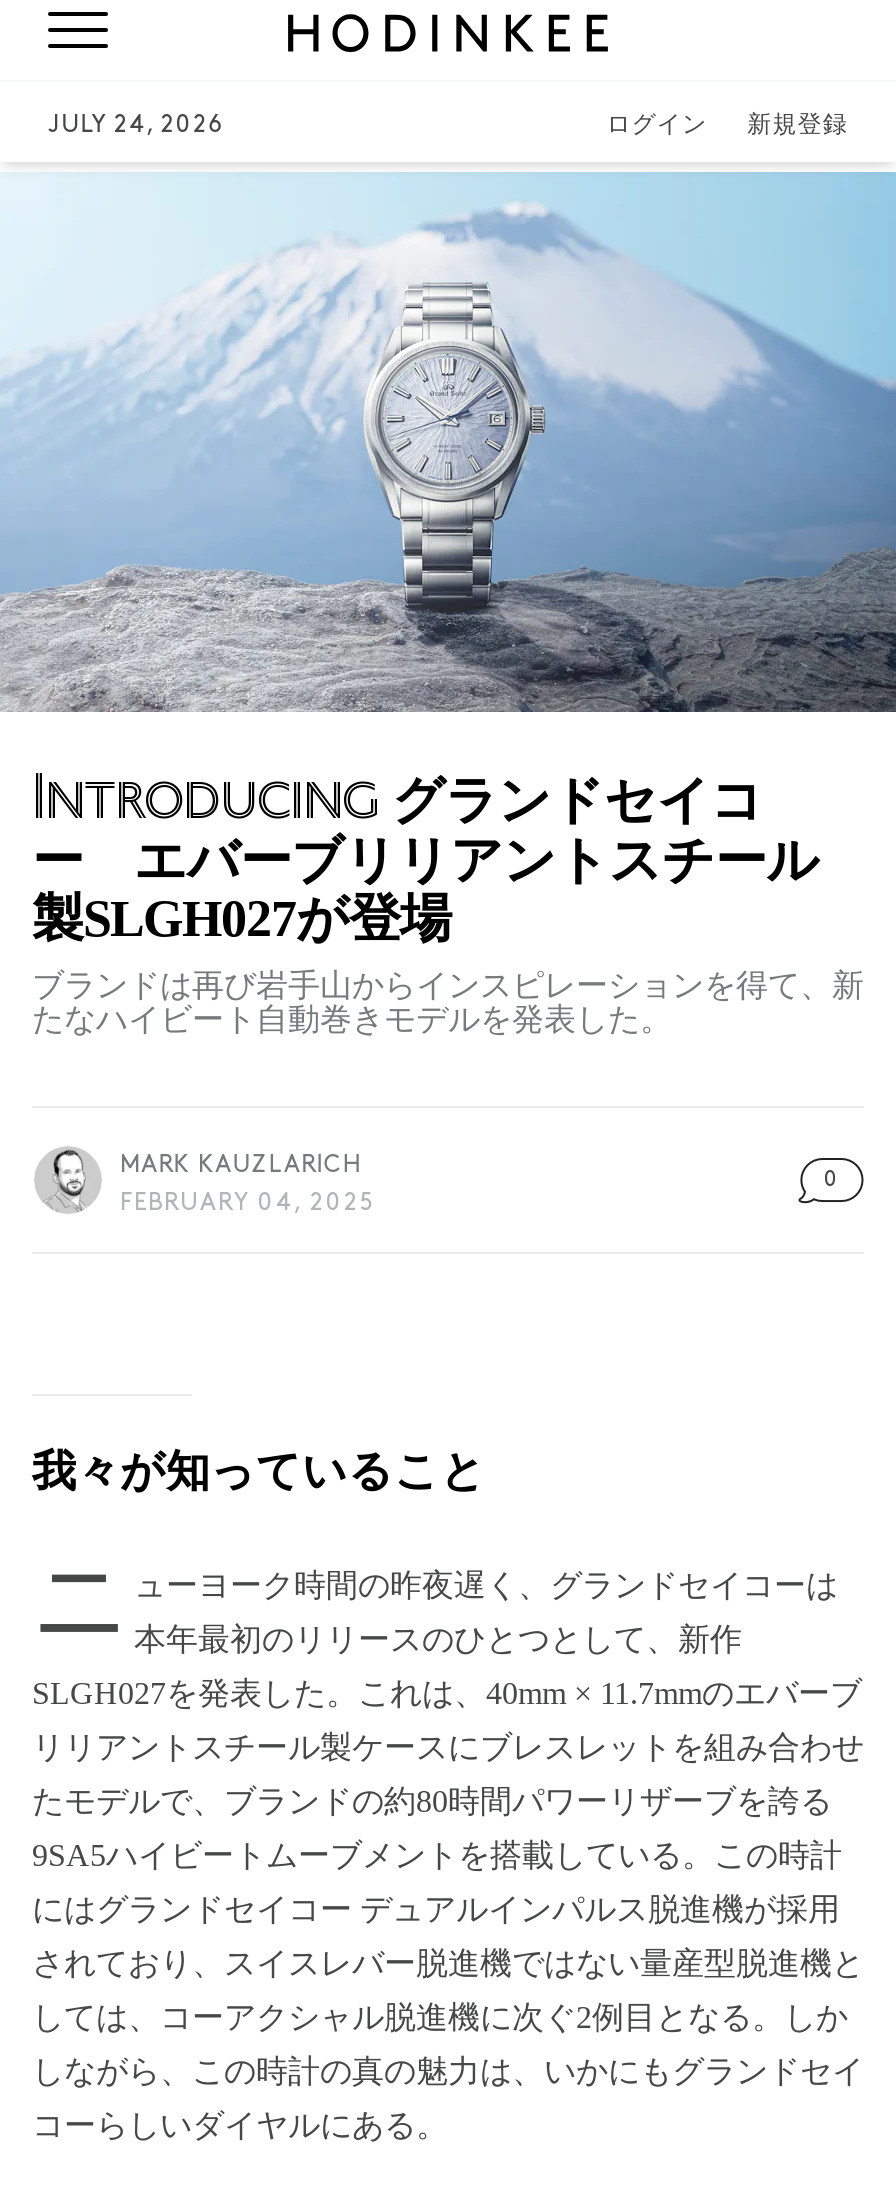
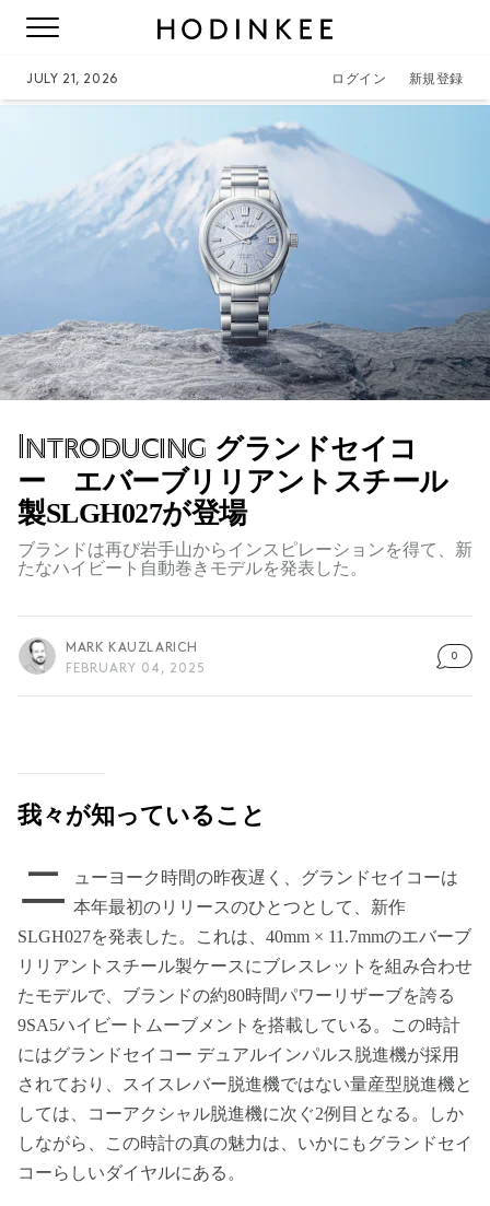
[48,114,226,138] JULY 24, 2026 -> [26,73,119,86] JULY 21, 2026

